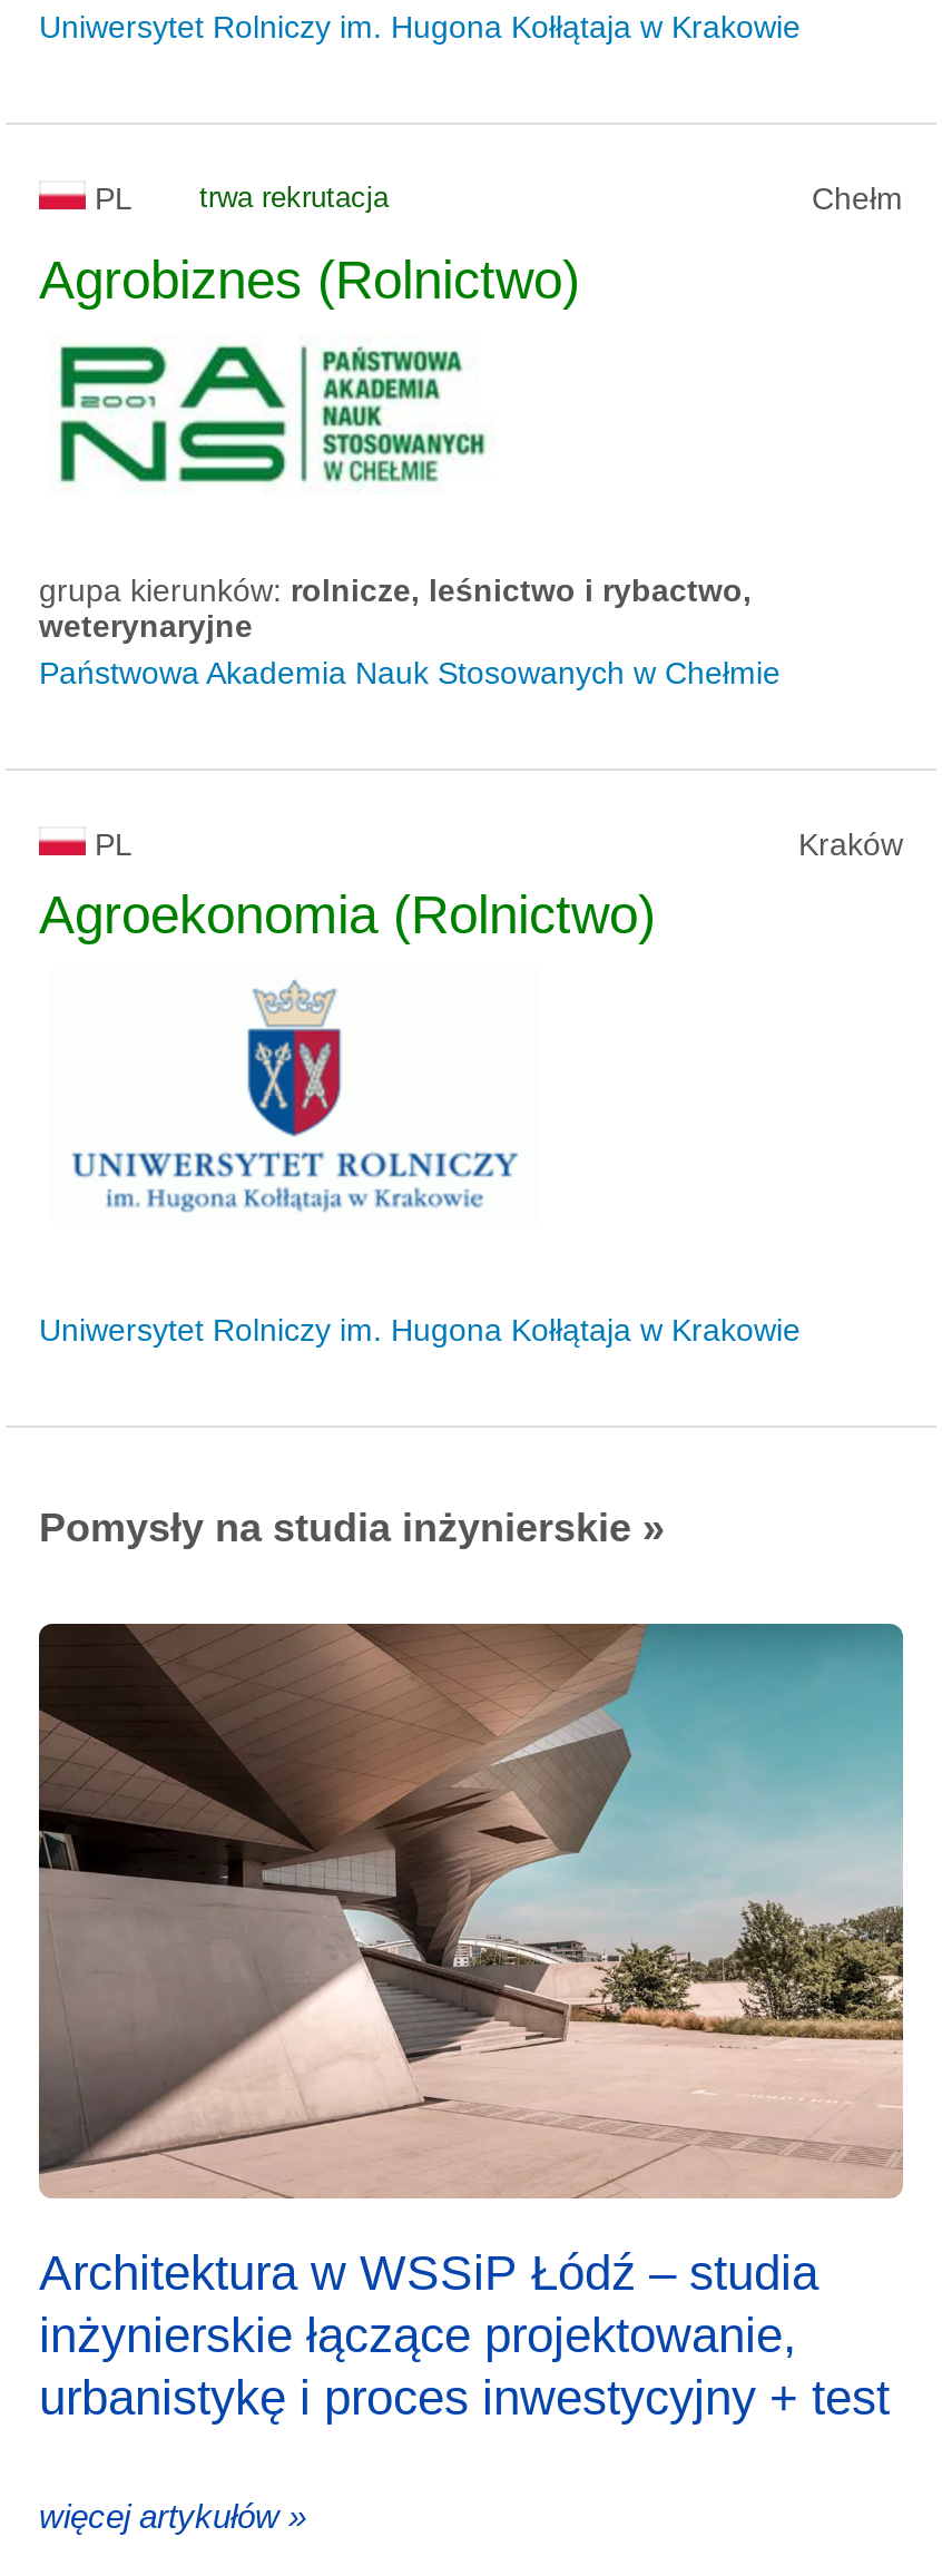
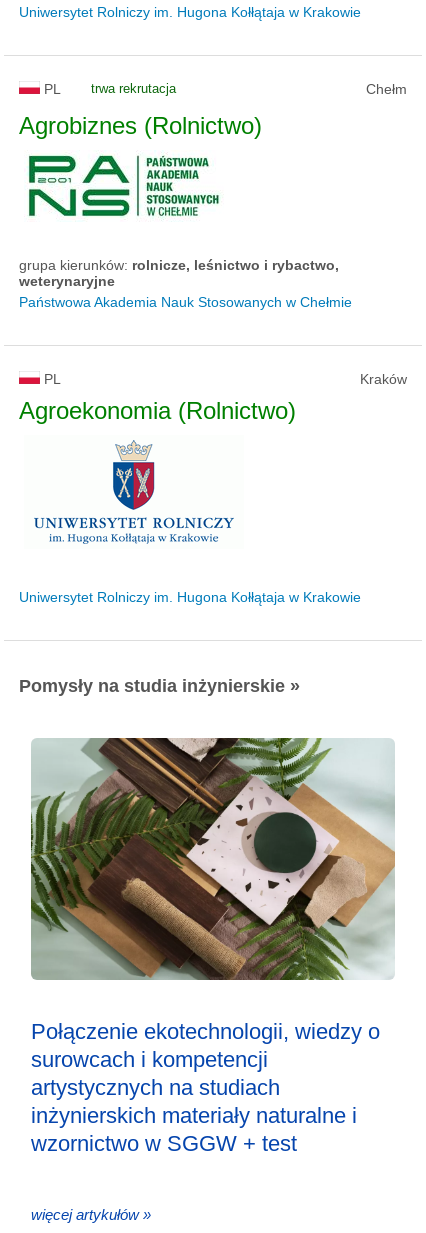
[37,1619,905,2426] [image] | Architektura w WSSiP Łódź – studia | inżynierskie łączące projektowanie, | urbanistykę i proces inwestycyjny + test -> [19,737,407,1156] [image] | Połączenie ekotechnologii, wiedzy o | surowcach i kompetencji | artystycznych na studiach | inżynierskich materiały naturalne i | wzornictwo w SGGW + test

